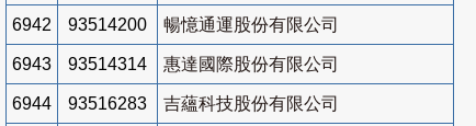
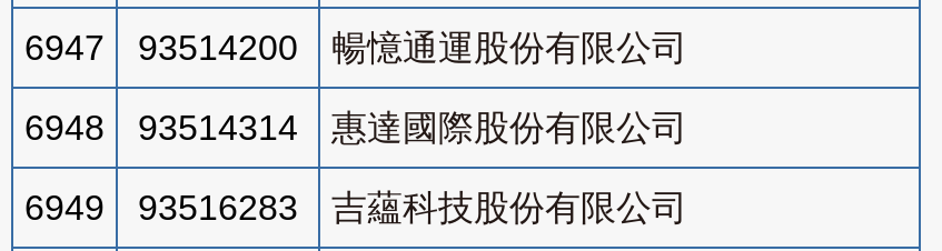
[12,15,339,34] 6942 93514200 暢憶通運股份有限公司 -> [24,29,687,66] 6947 93514200 暢憶通運股份有限公司
[12,55,339,73] 6943 93514314 惠達國際股份有限公司 -> [24,109,687,146] 6948 93514314 惠達國際股份有限公司
[12,94,339,113] 6944 93516283 吉蘊科技股份有限公司 -> [24,189,687,226] 6949 93516283 吉蘊科技股份有限公司

